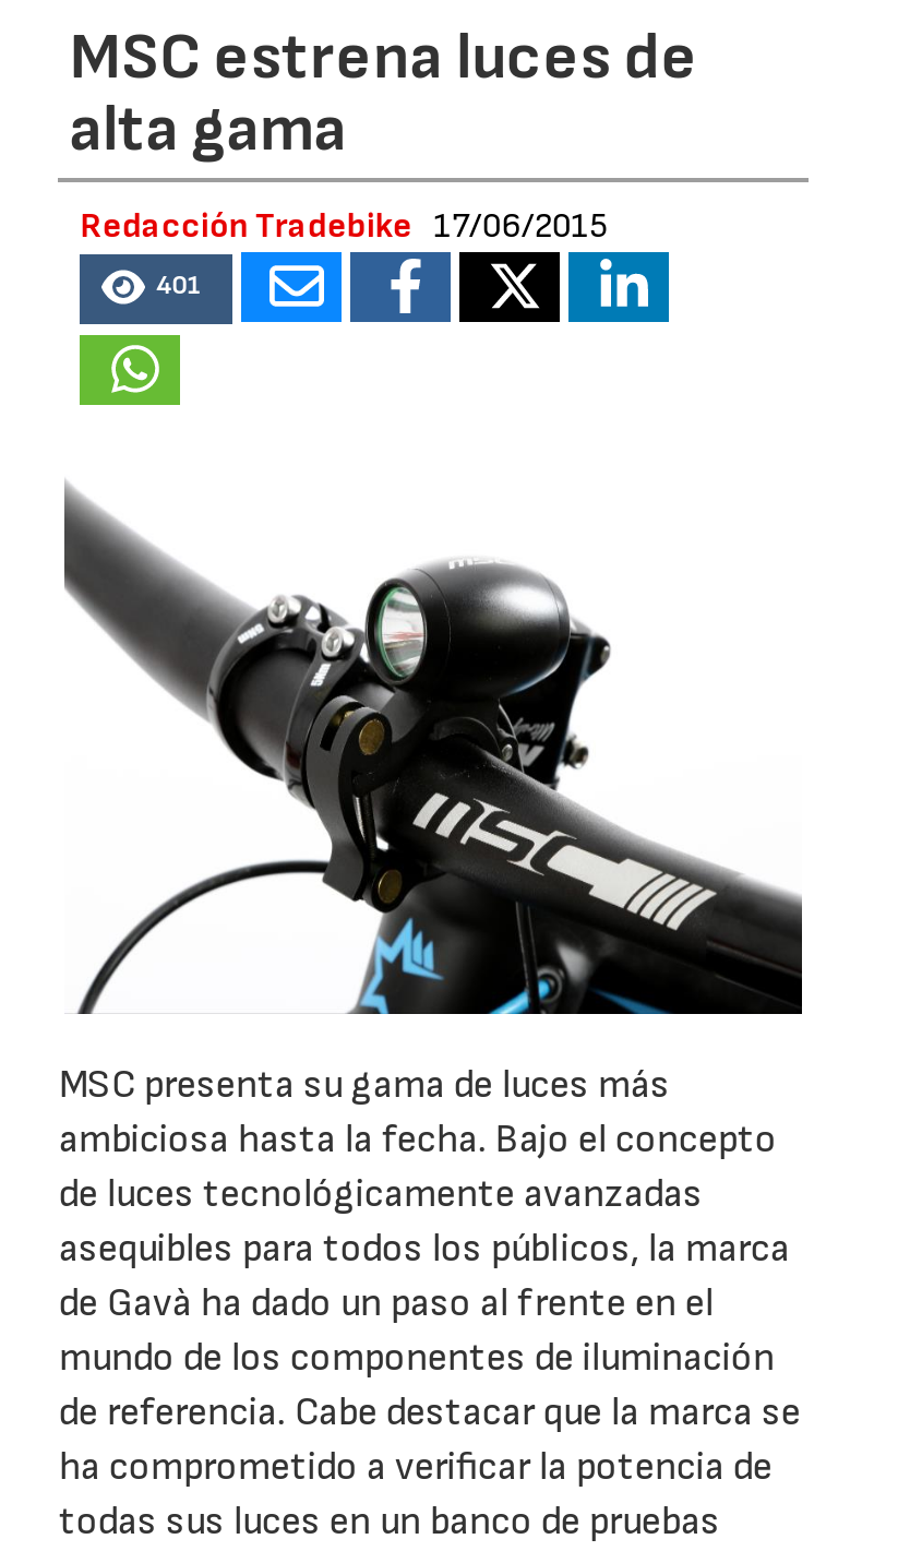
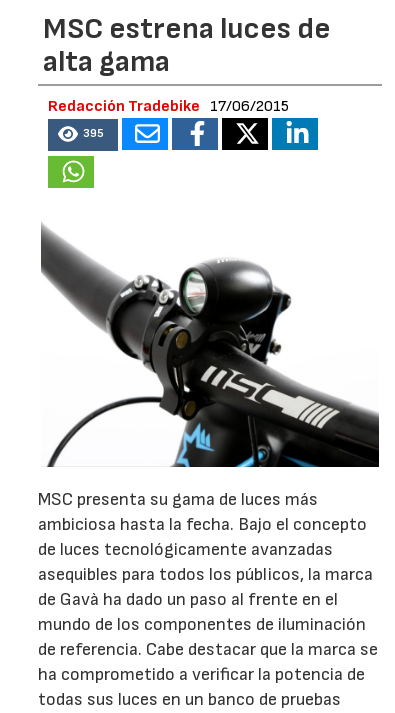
[157,270,203,302] 401 -> [83,126,104,141] 395

